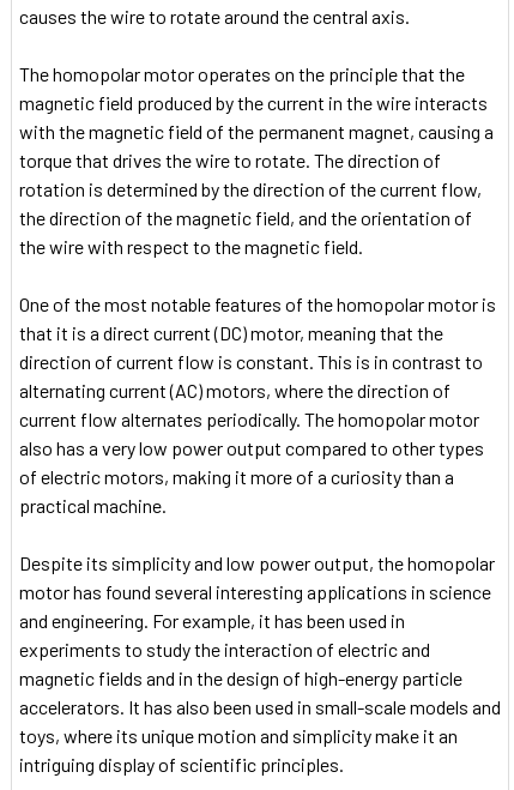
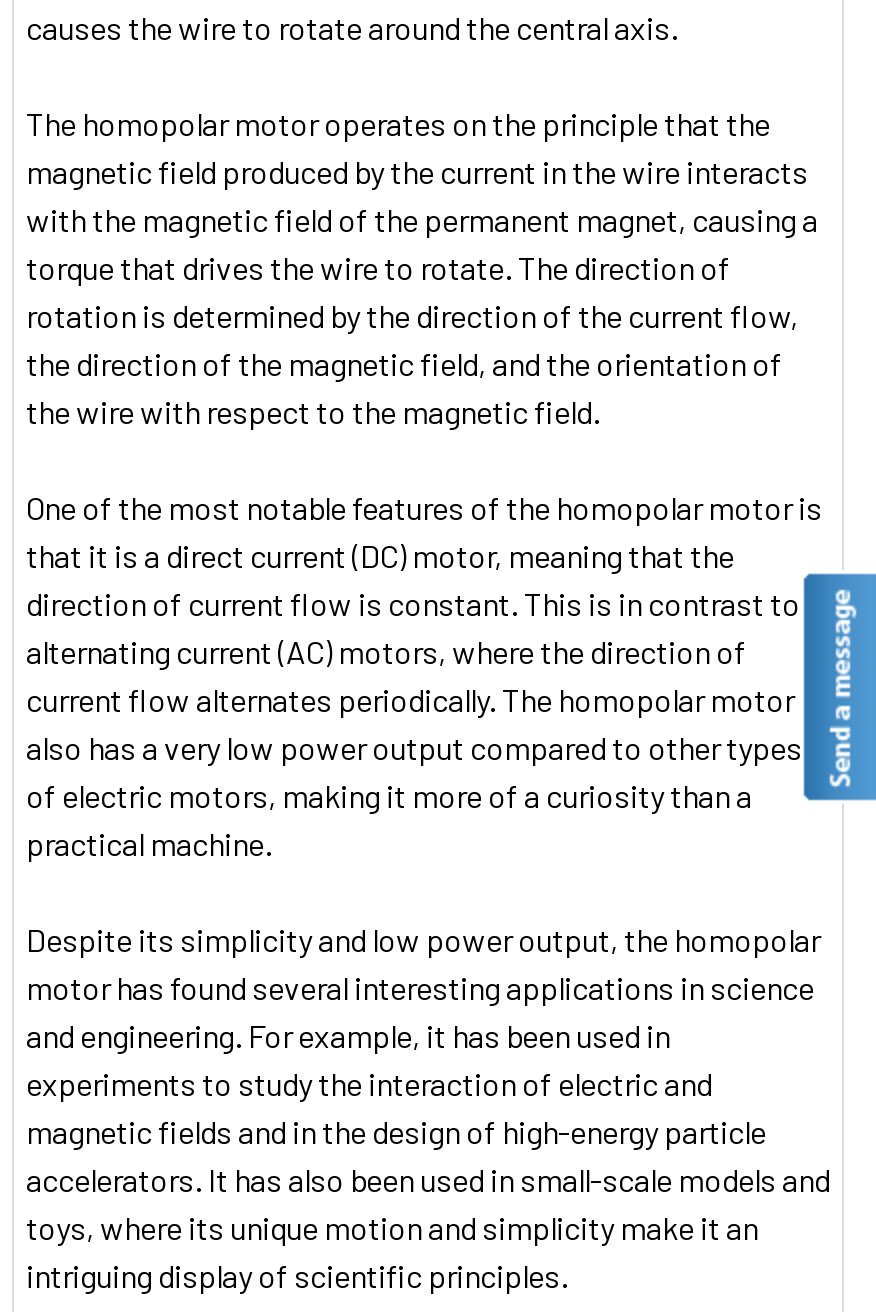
none -> [802,572,870,802] [image]

